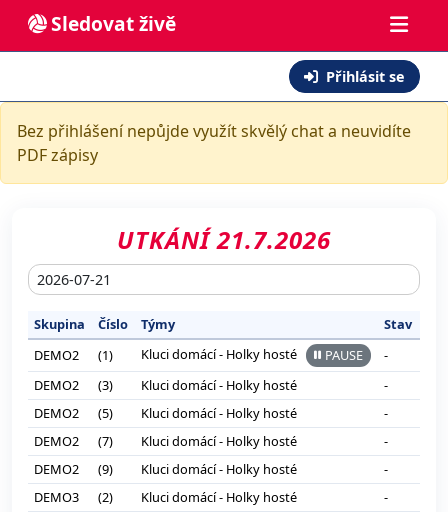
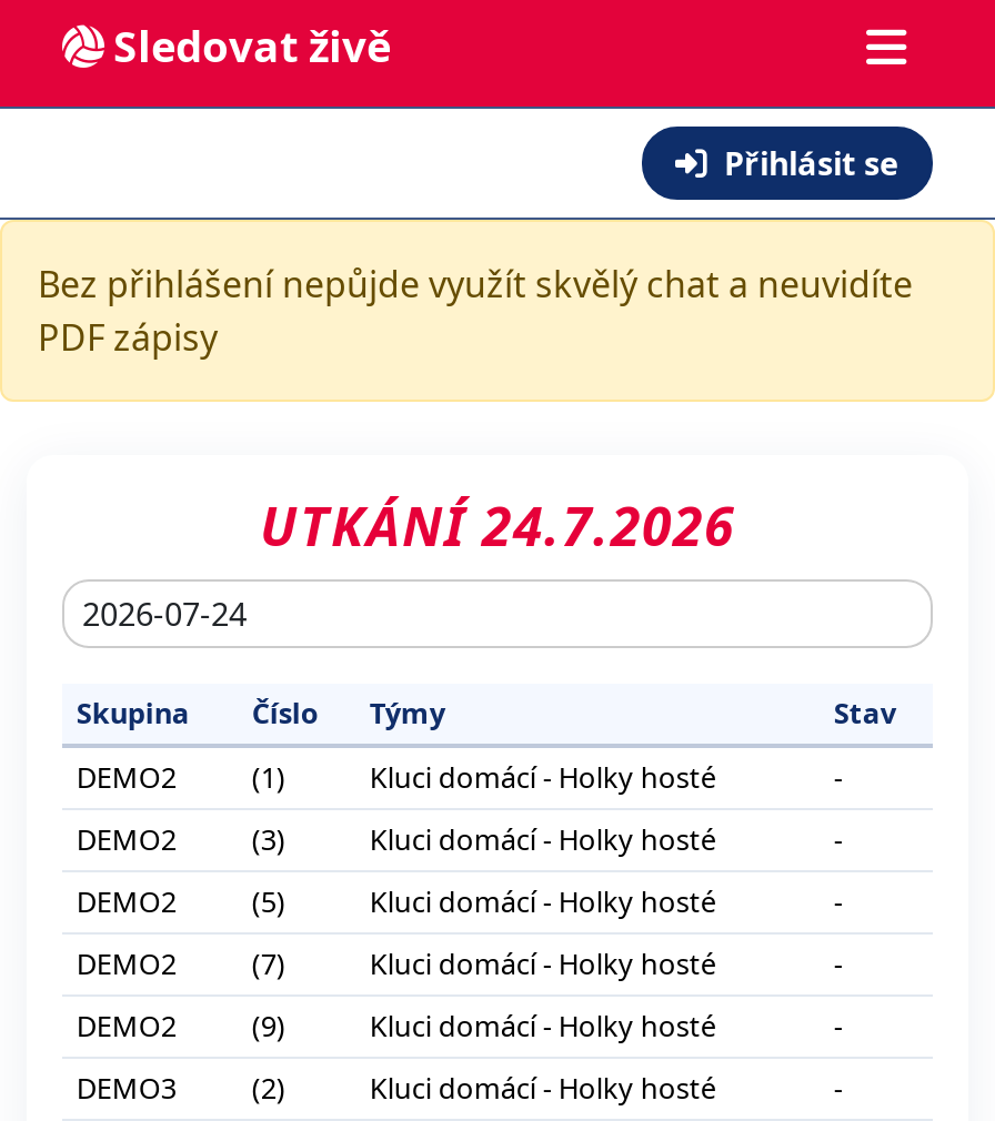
[117,223,331,256] UTKÁNÍ 21.7.2026 -> [260,488,735,562] UTKÁNÍ 24.7.2026
[325,346,363,364] PAUSE -> none

